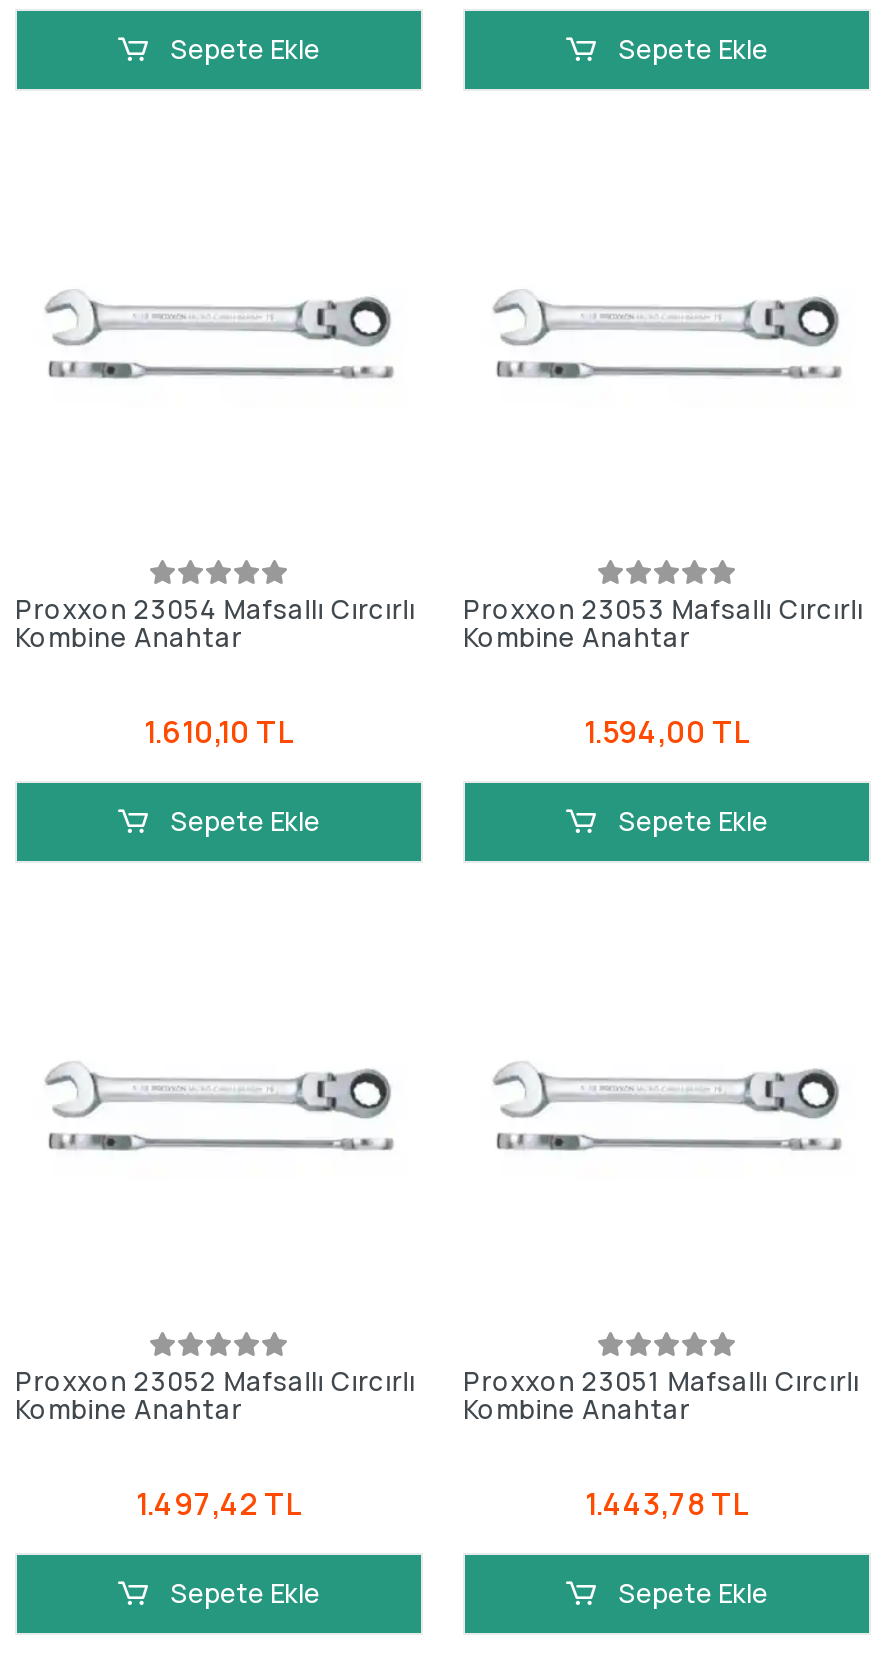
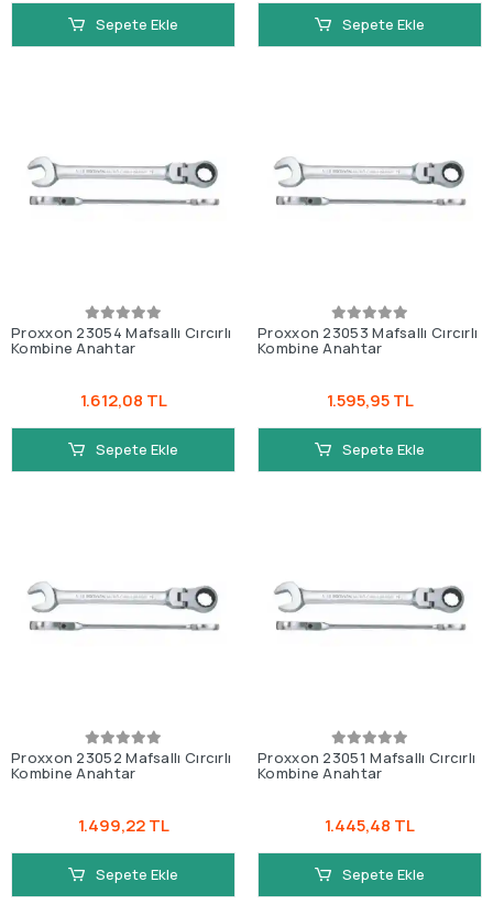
[144,710,294,752] 1.610,10 TL -> [80,388,167,411] 1.612,08 TL
[584,710,750,752] 1.594,00 TL -> [326,388,413,411] 1.595,95 TL
[136,1482,302,1524] 1.497,42 TL -> [78,813,169,836] 1.499,22 TL
[585,1482,749,1524] 1.443,78 TL -> [325,813,415,836] 1.445,48 TL

